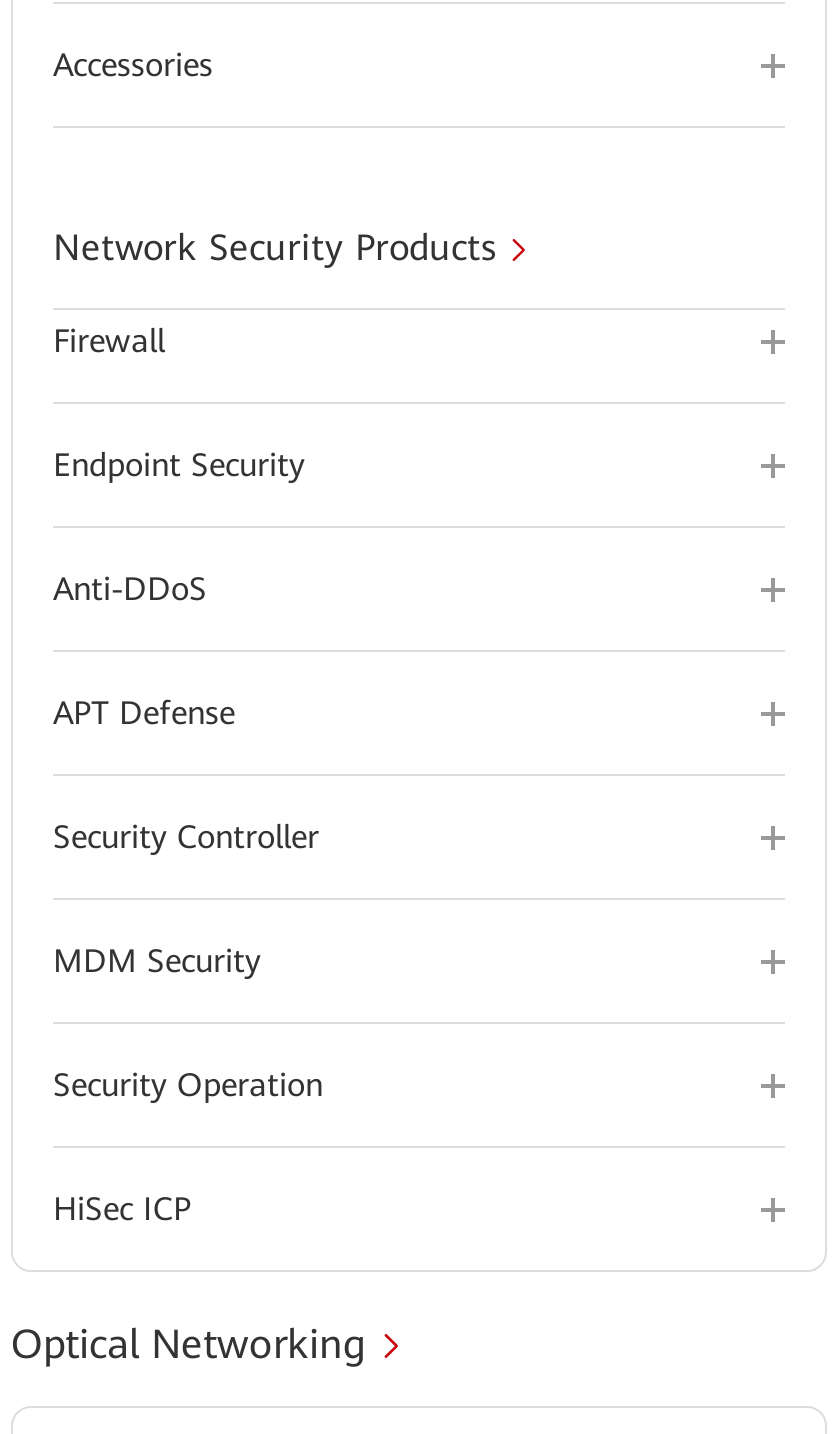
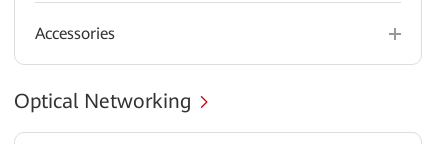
[53,226,497,1228] Network Security Products | Firewall | Endpoint Security | Anti-DDoS | APT Defense | Security Controller | MDM Security | Security Operation | HiSec ICP -> none

